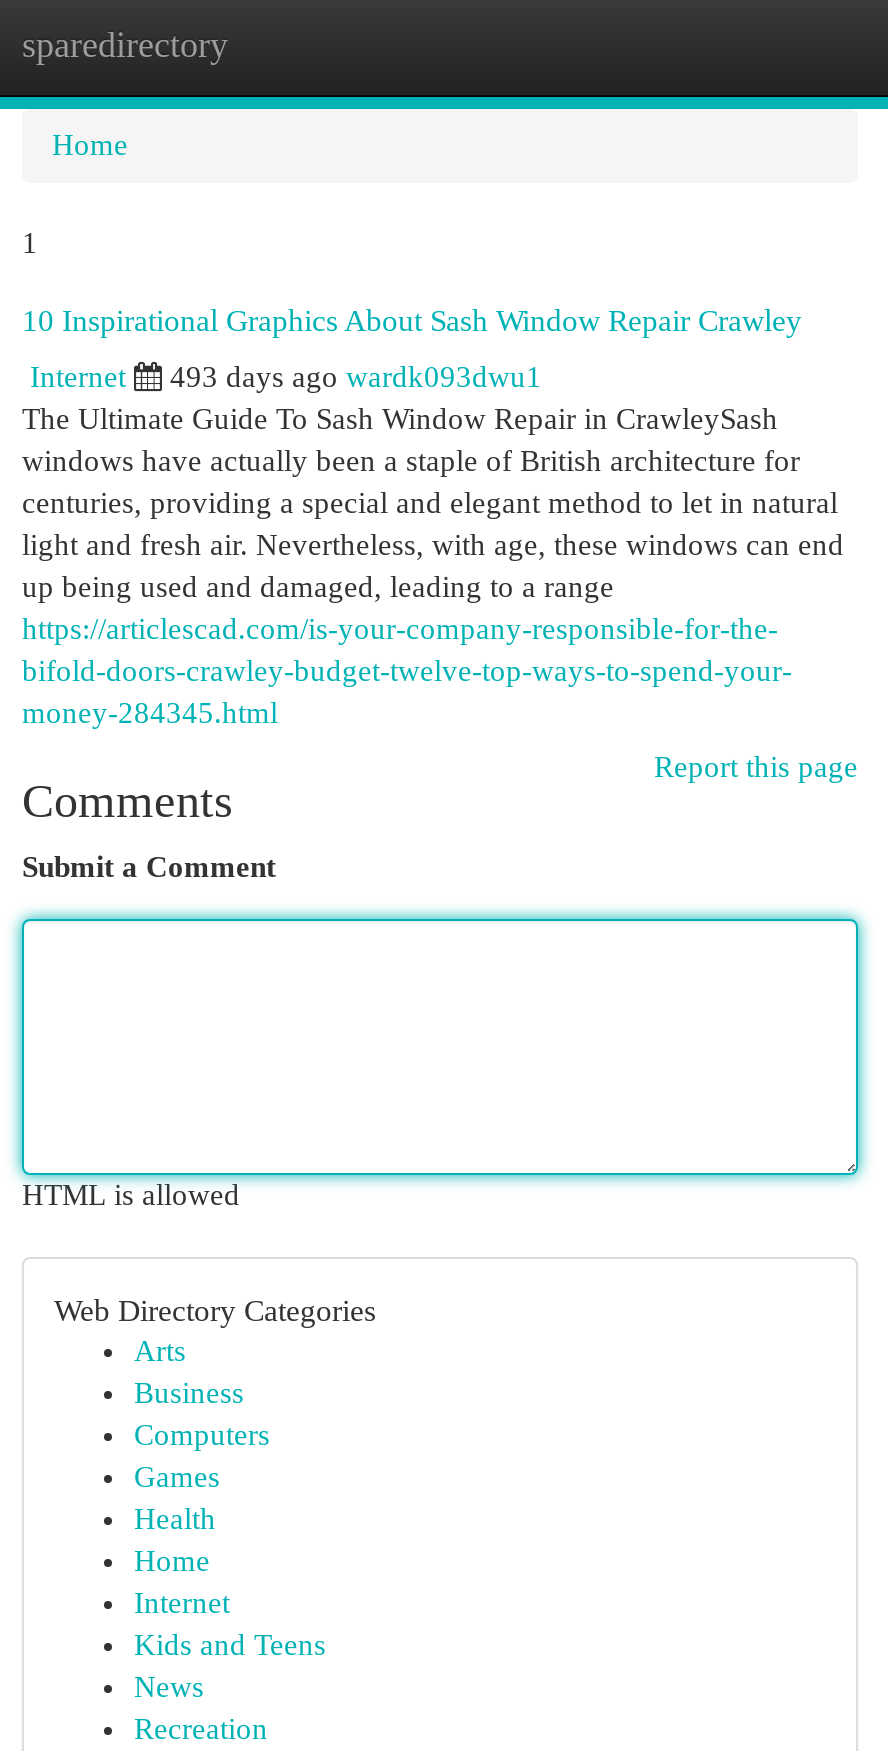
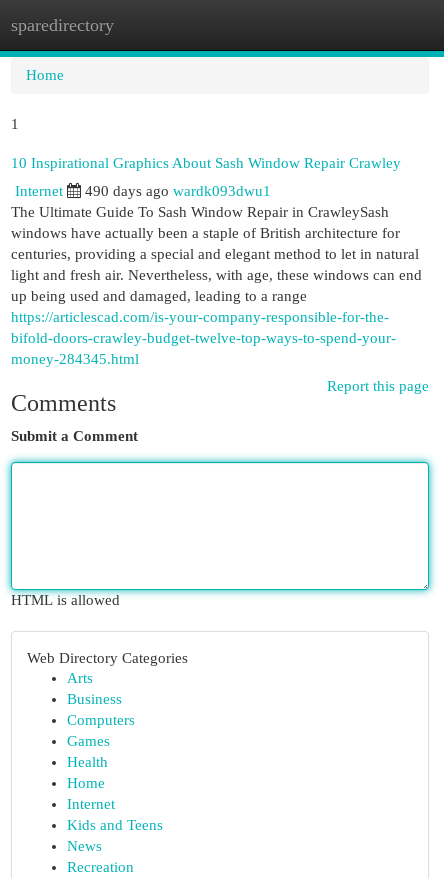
[170,361,542,393] 493 days ago wardk093dwu1 -> [85,183,271,199] 490 days ago wardk093dwu1

